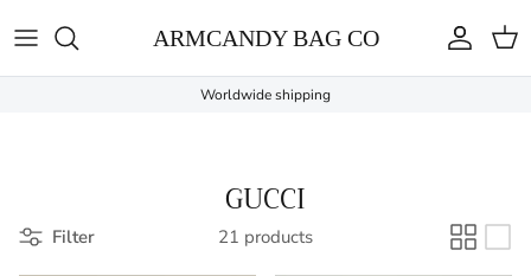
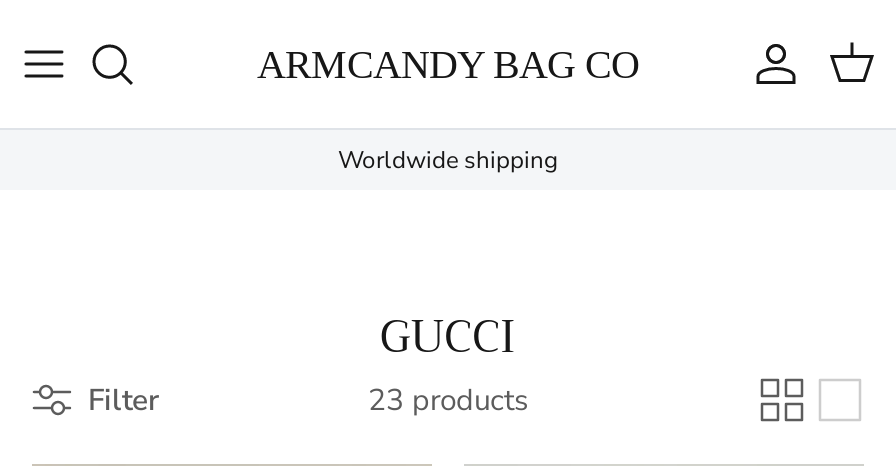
[218,224,313,248] 21 products -> [368,379,528,419] 23 products

